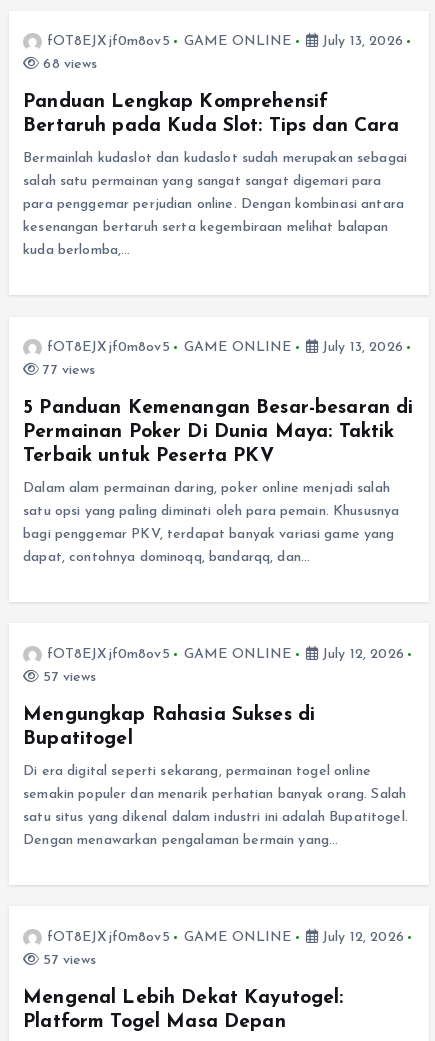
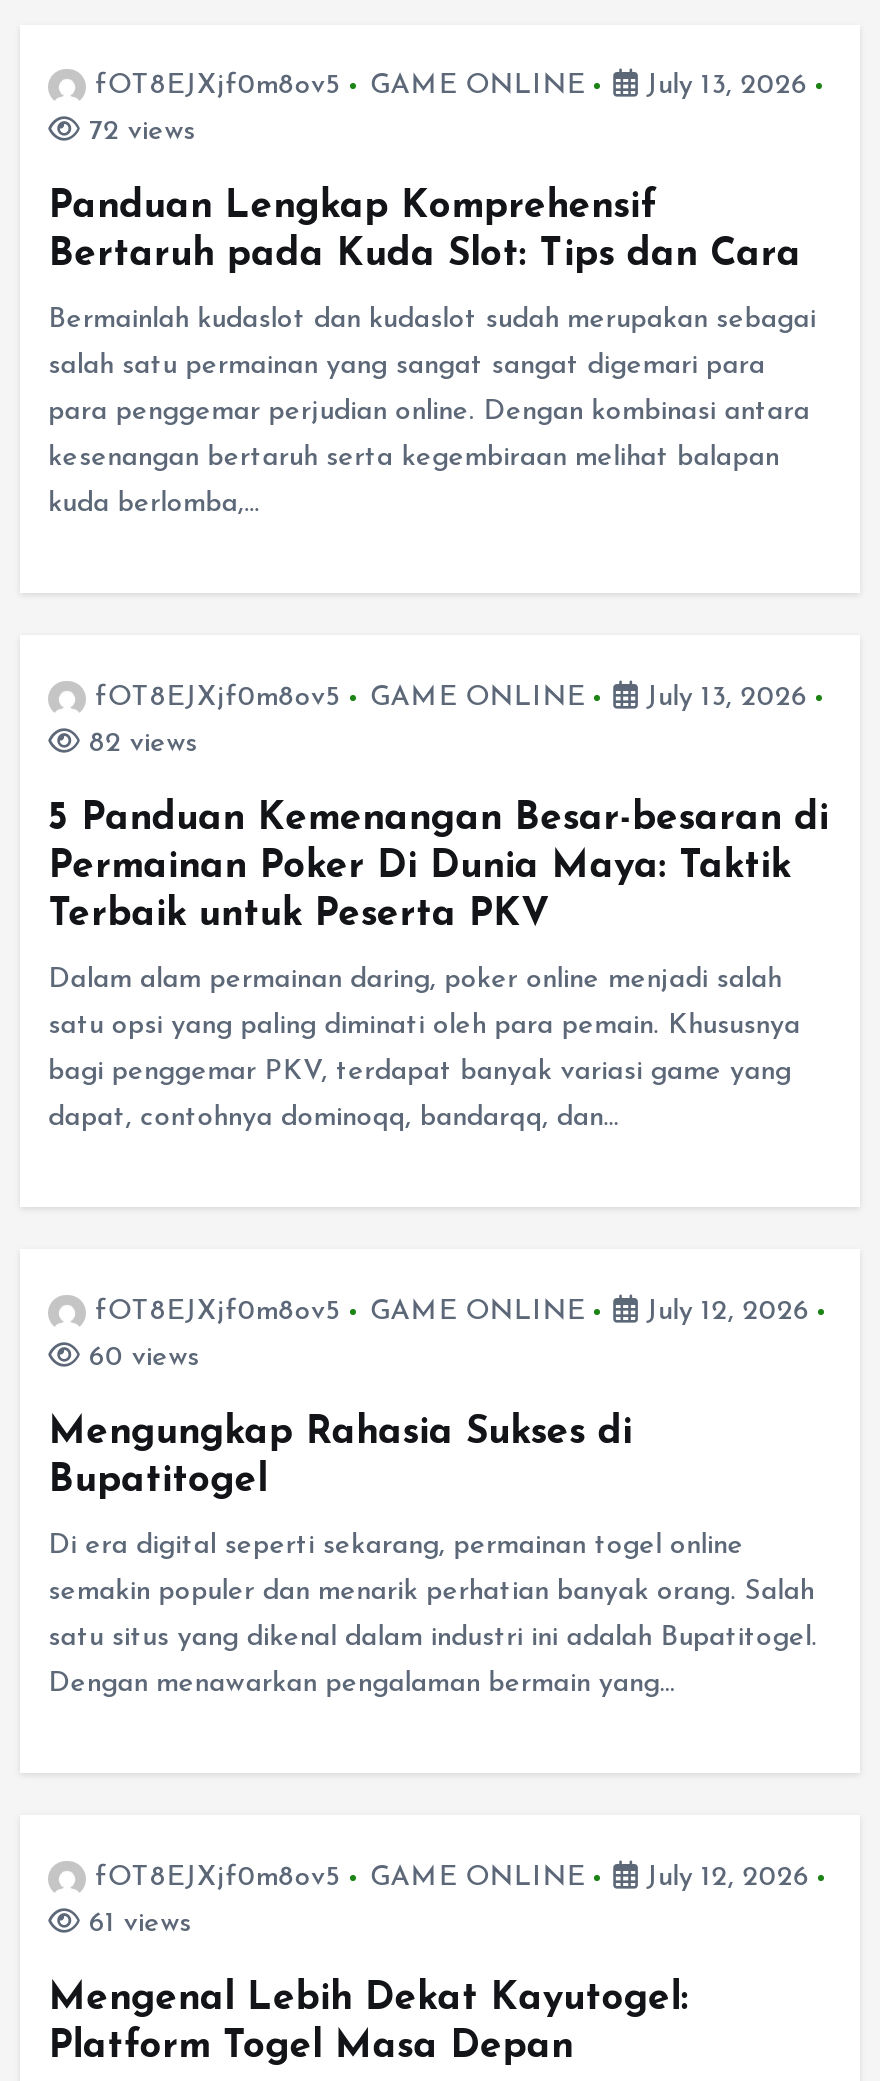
[39,57,98,72] 68 views -> [81,117,195,147] 72 views
[39,363,96,378] 77 views -> [81,729,197,759] 82 views
[39,670,97,685] 57 views -> [81,1343,199,1373] 60 views
[39,953,97,968] 57 views -> [81,1909,191,1939] 61 views

